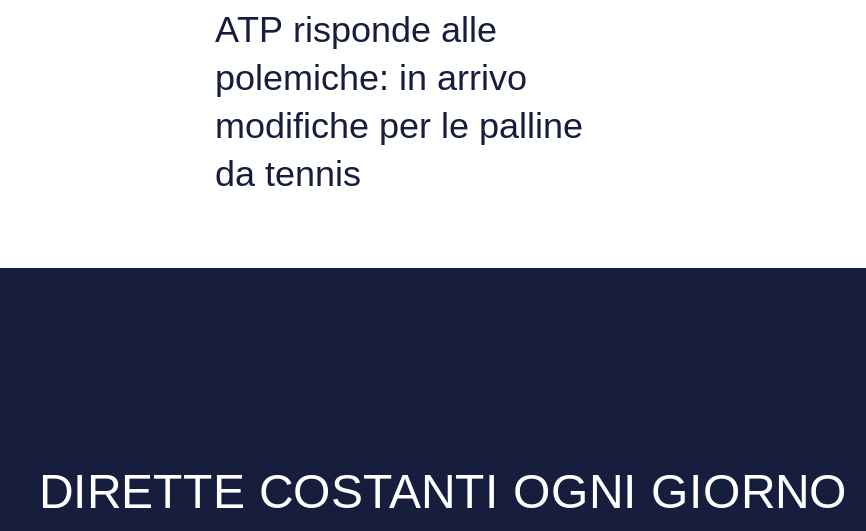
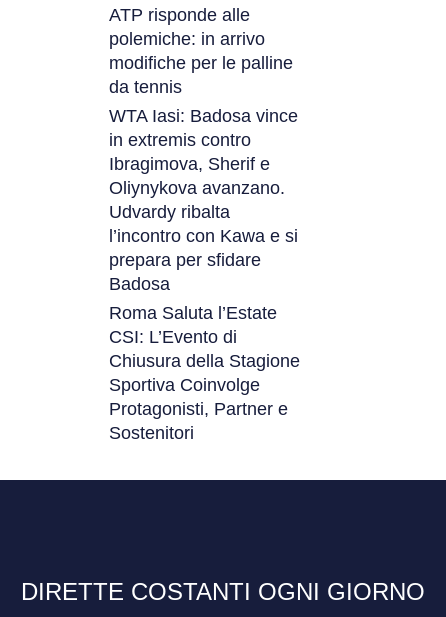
none -> [109,106,300,443] WTA Iasi: Badosa vince | in extremis contro | Ibragimova, Sherif e | Oliynykova avanzano. | Udvardy ribalta | l’incontro con Kawa e si | prepara per sfidare | Badosa | Roma Saluta l’Estate | CSI: L’Evento di | Chiusura della Stagione | Sportiva Coinvolge | Protagonisti, Partner e | Sostenitori

